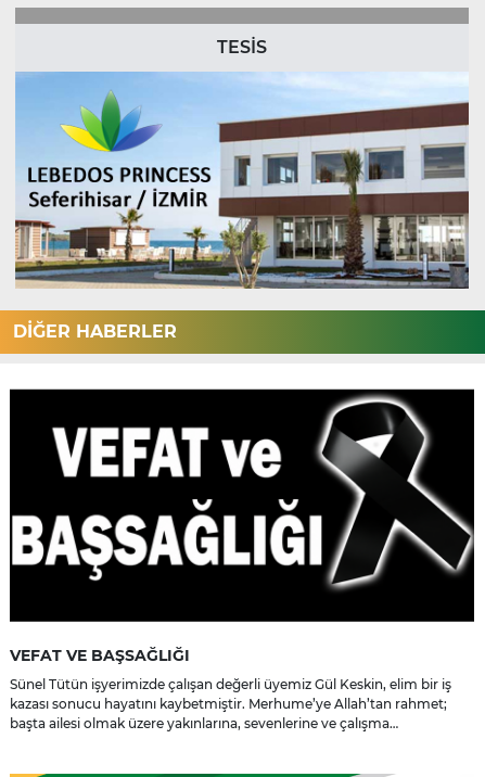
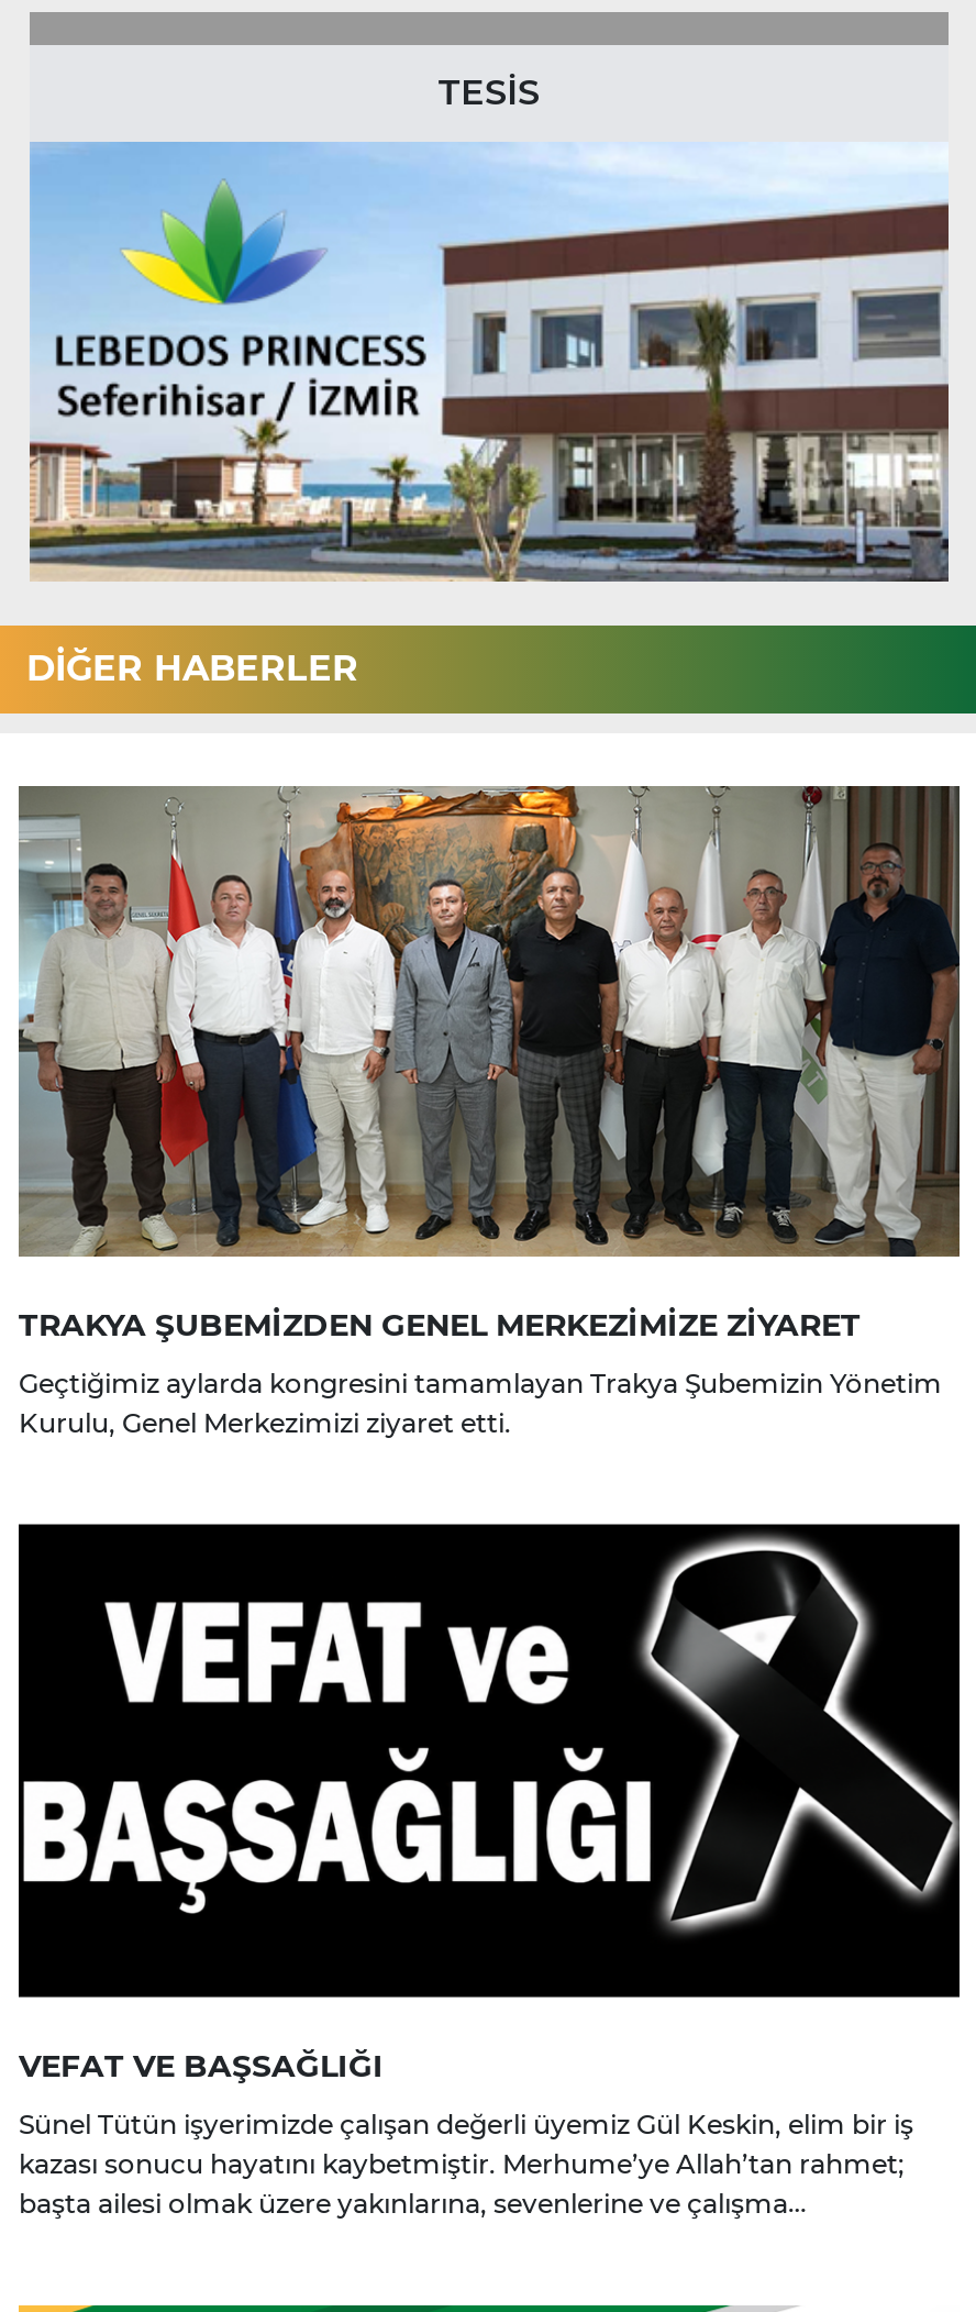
none -> [19,786,960,1439] [image] | TRAKYA ŞUBEMİZDEN GENEL MERKEZİMİZE ZİYARET | Geçtiğimiz aylarda kongresini tamamlayan Trakya Şubemizin Yönetim | Kurulu, Genel Merkezimizi ziyaret etti.

